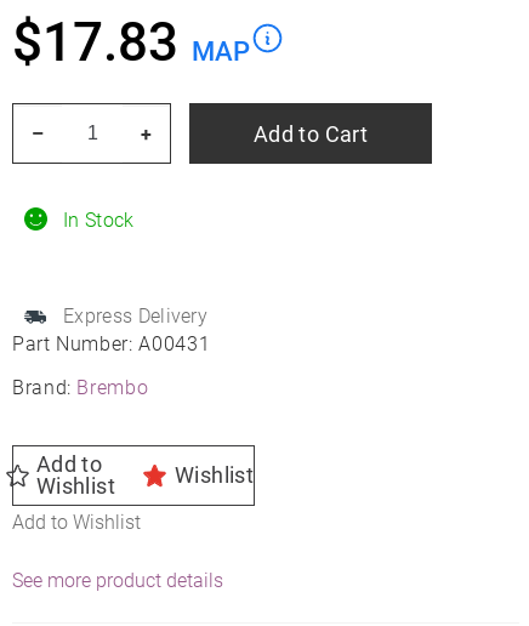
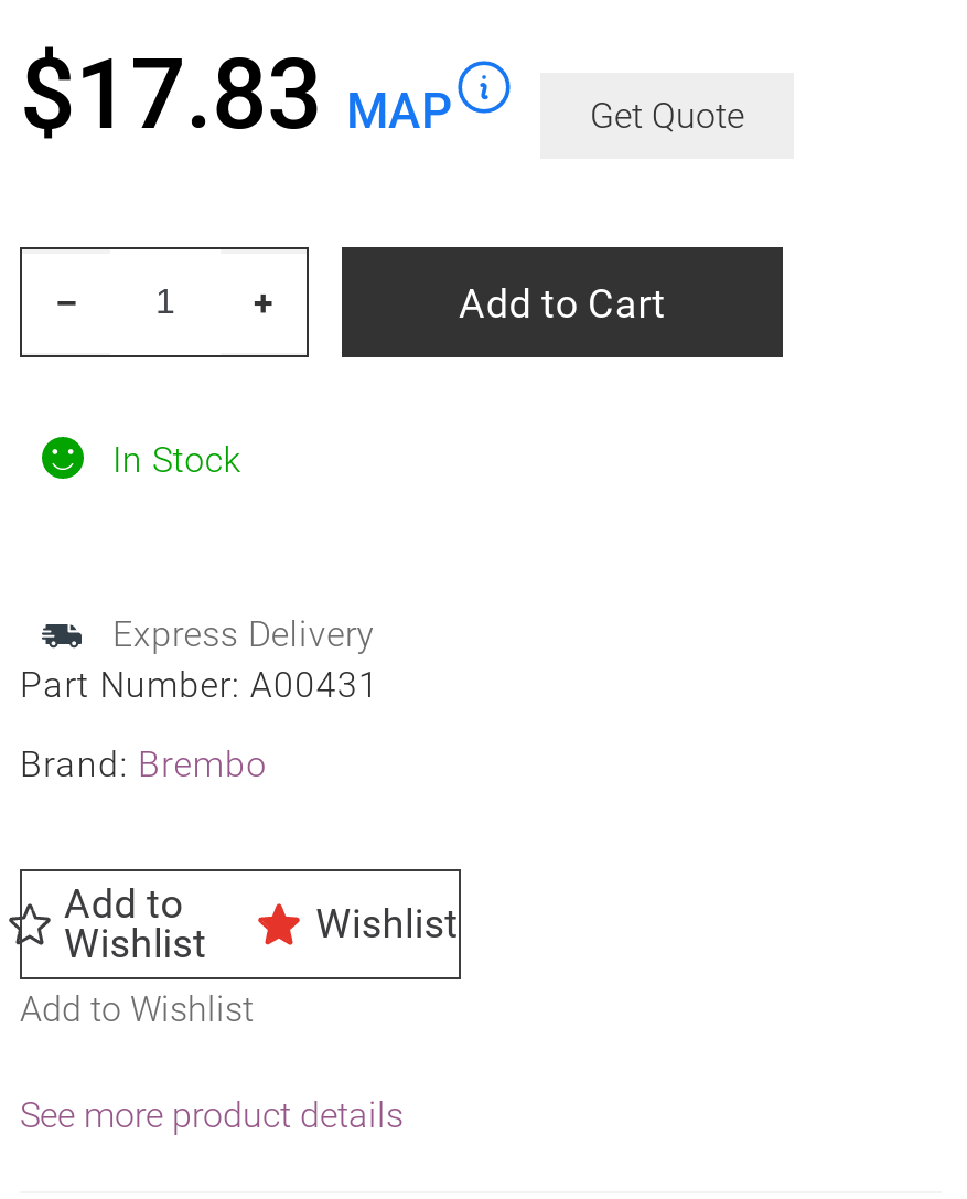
none -> [590,95,744,137] Get Quote

